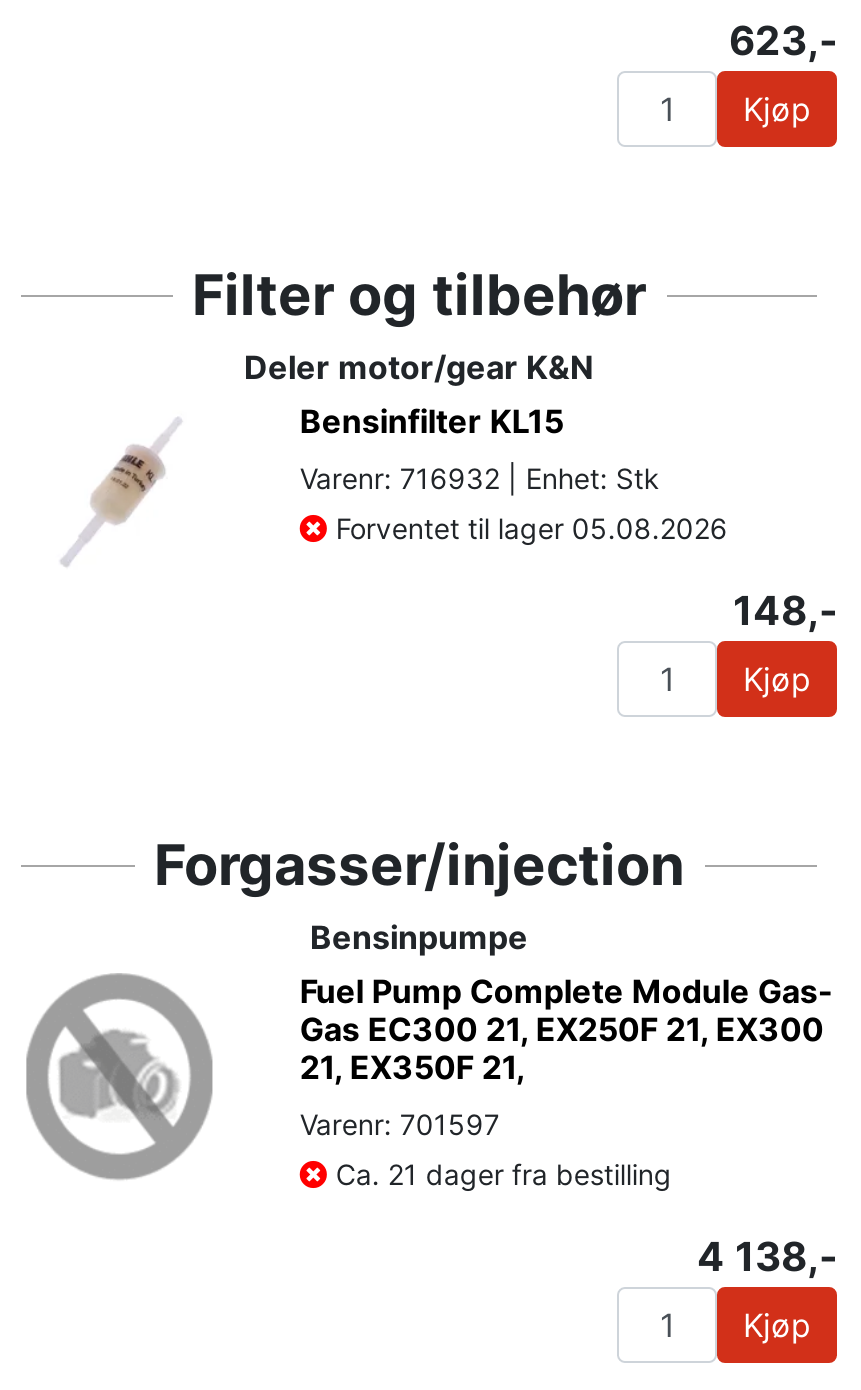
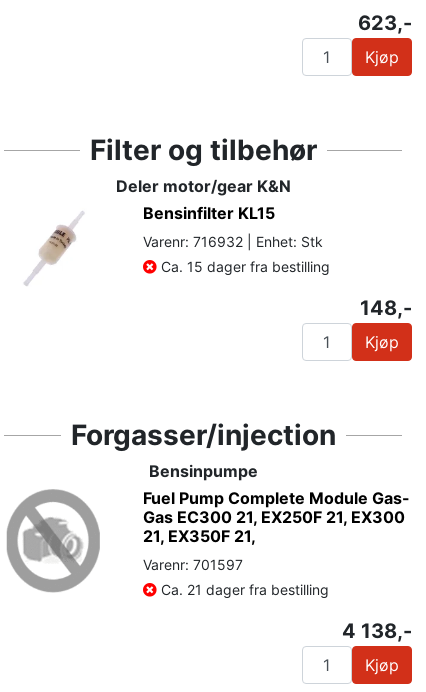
[328,510,728,544] Forventet til lager 05.08.2026 -> [157,258,330,275] Ca. 15 dager fra bestilling

